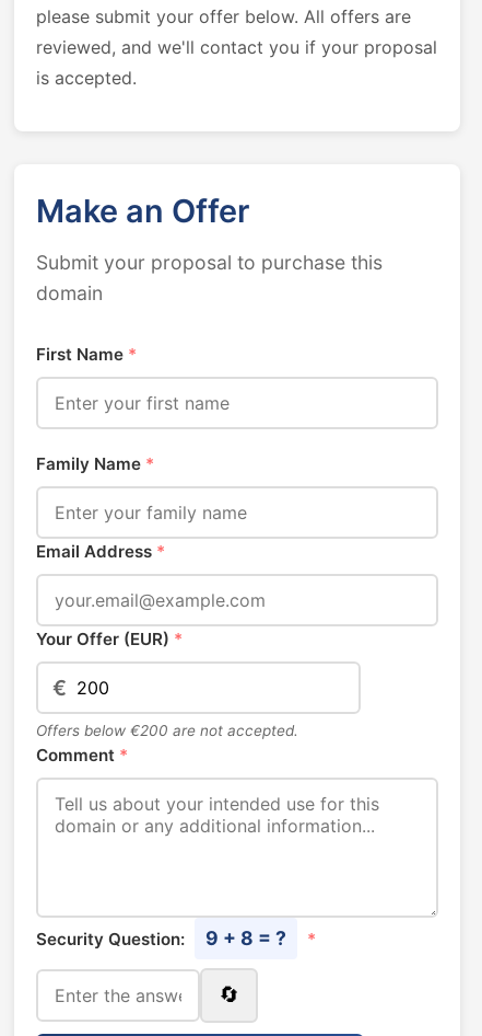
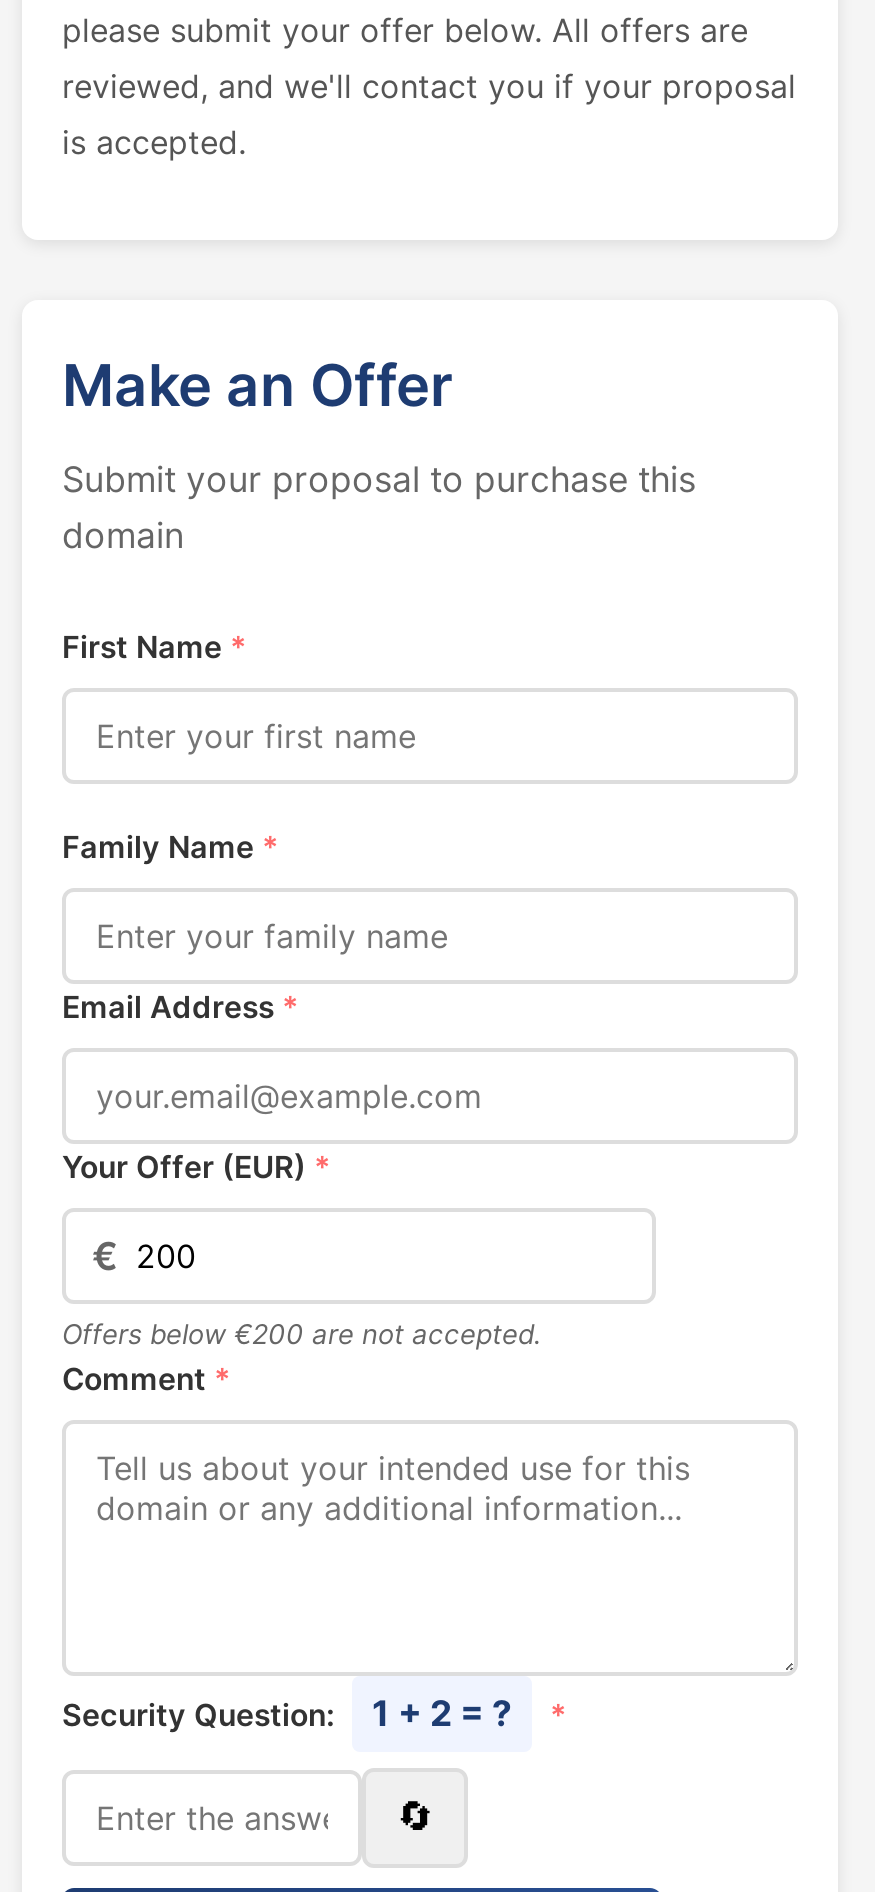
[205,926,286,949] 9 + 8 = ? -> [372,1692,512,1734] 1 + 2 = ?

